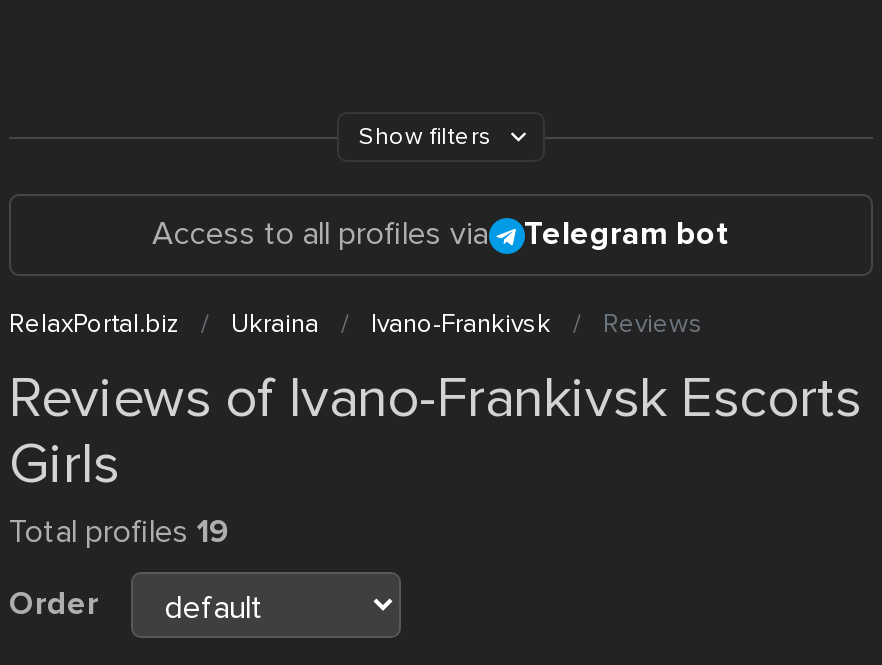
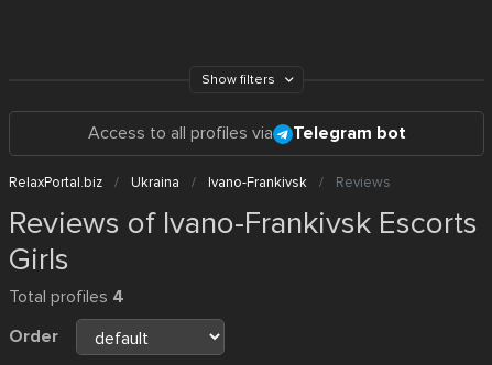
[9,512,231,552] Total profiles 19 -> [9,286,124,308] Total profiles 4

